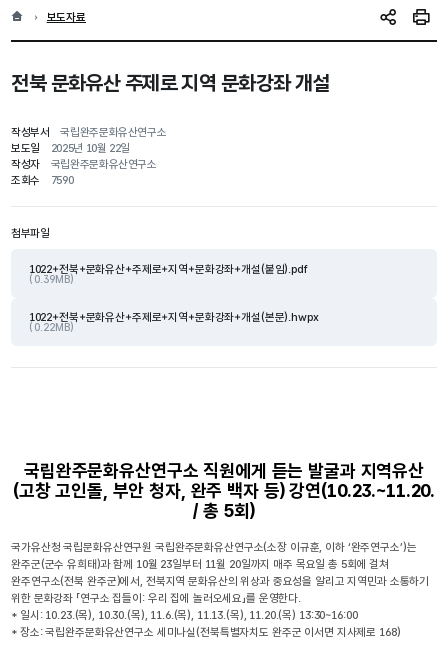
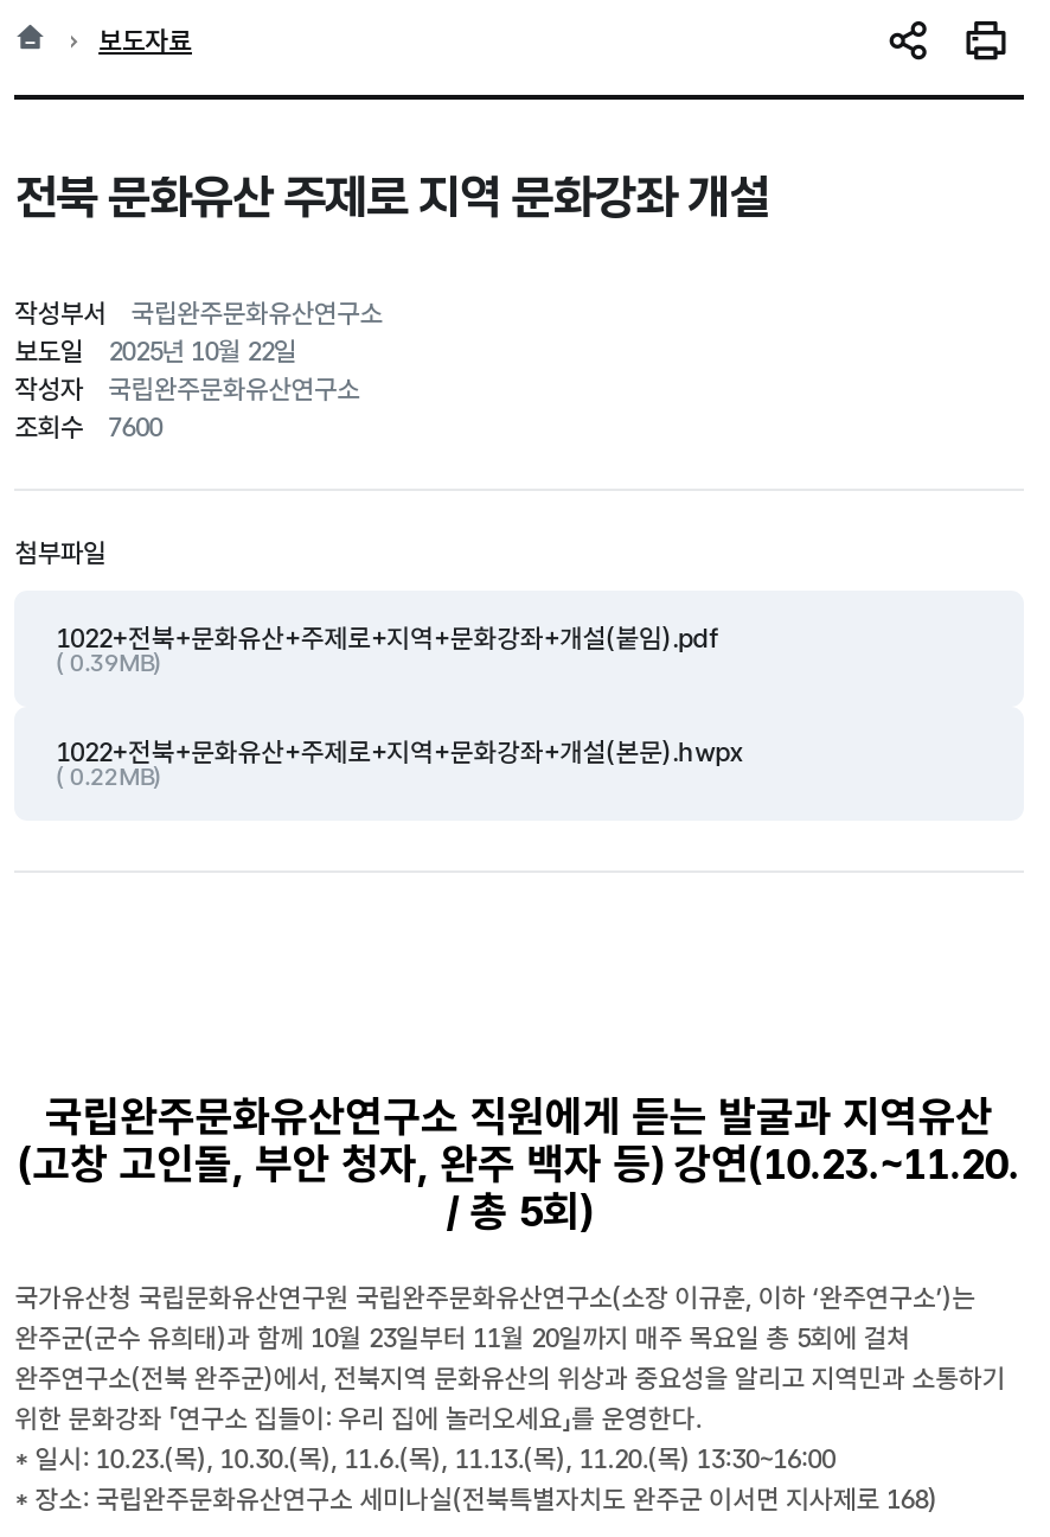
[11,173,73,187] 조회수 7590 -> [15,411,162,444] 조회수 7600

